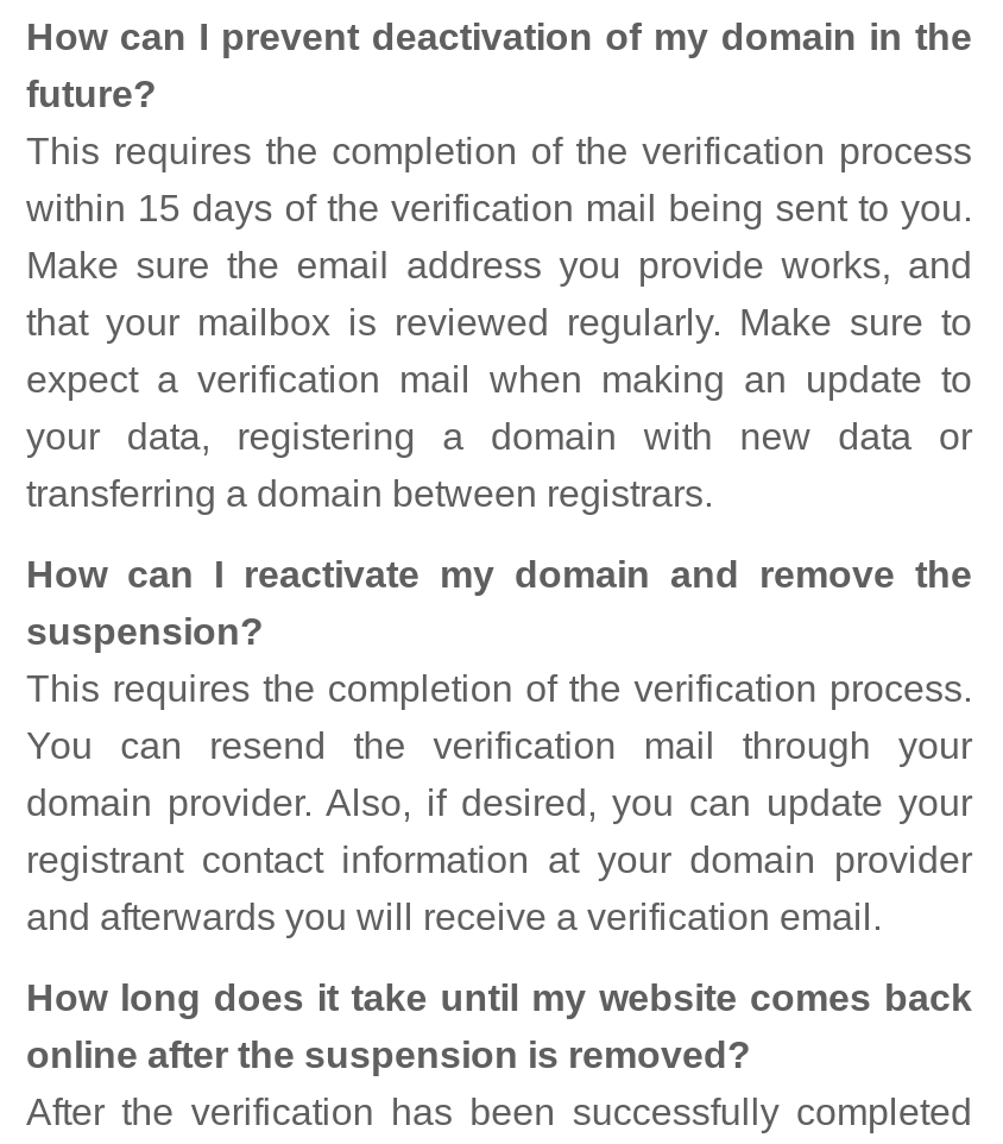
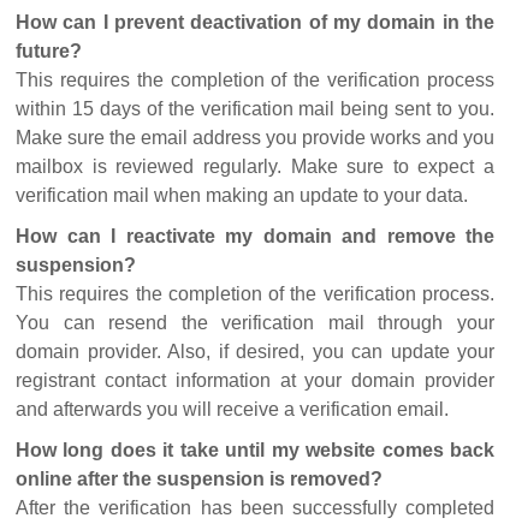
[26,245,972,514] Make sure the email address you provide works, and | that your mailbox is reviewed regularly. Make sure to | expect a verification mail when making an update to | your data, registering a domain with new data or | transferring a domain between registrars. -> [16,127,494,206] Make sure the email address you provide works and you | mailbox is reviewed regularly. Make sure to expect a | verification mail when making an update to your data.

